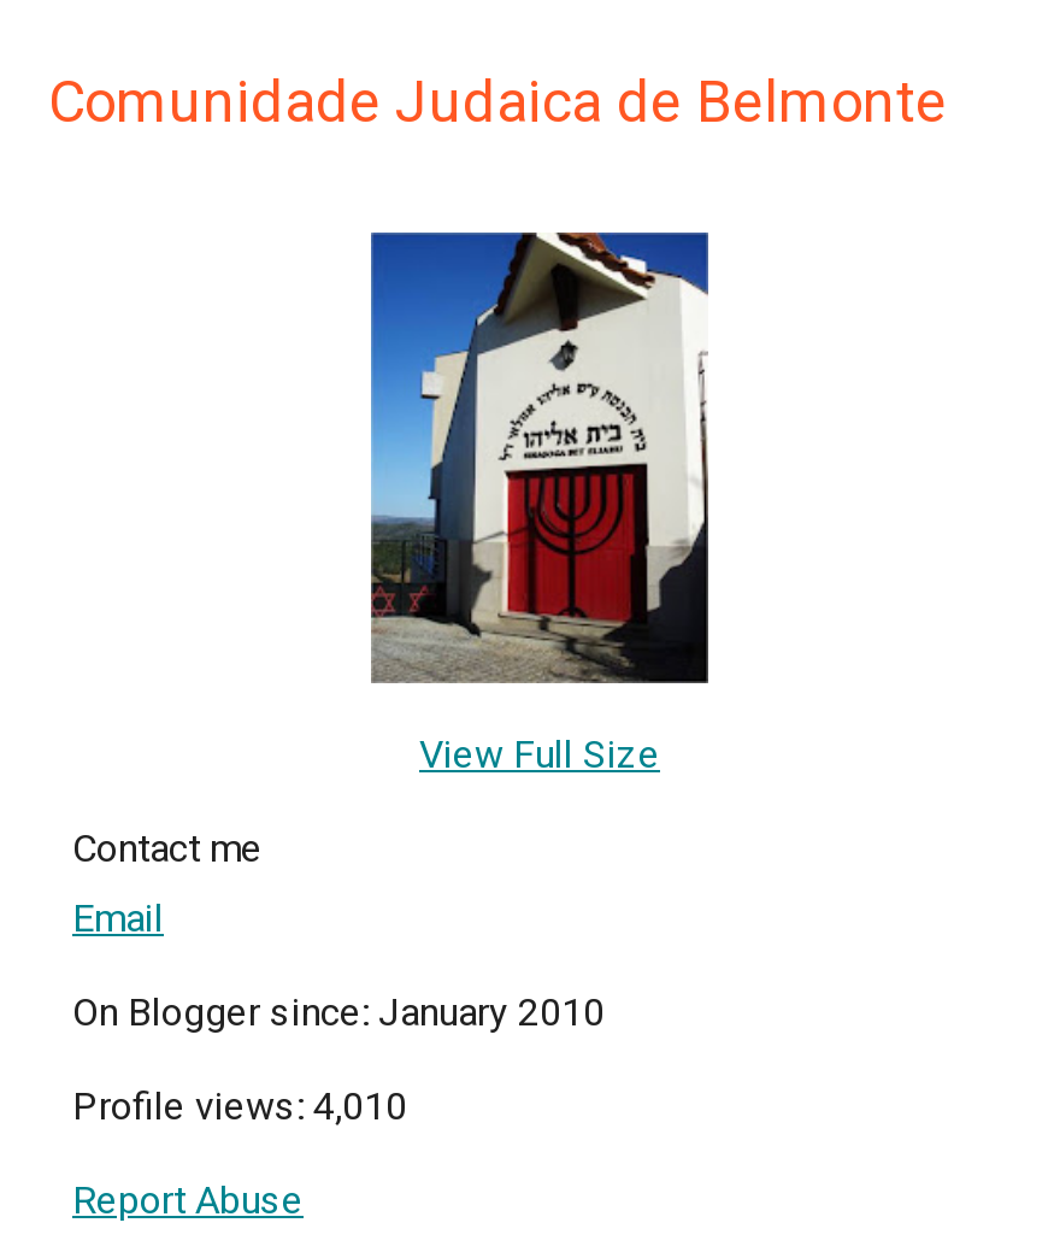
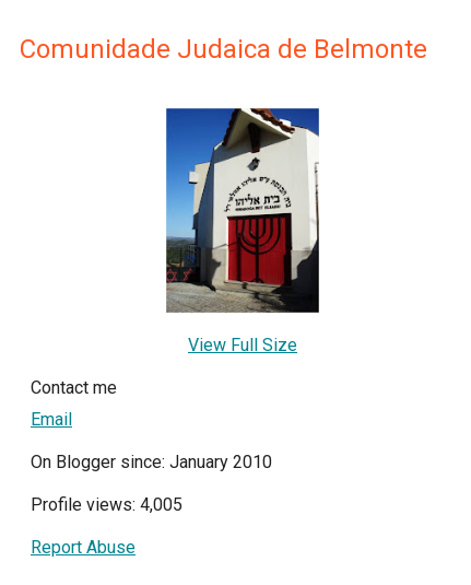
[72,1083,407,1128] Profile views: 4,010 -> [31,494,182,515] Profile views: 4,005

